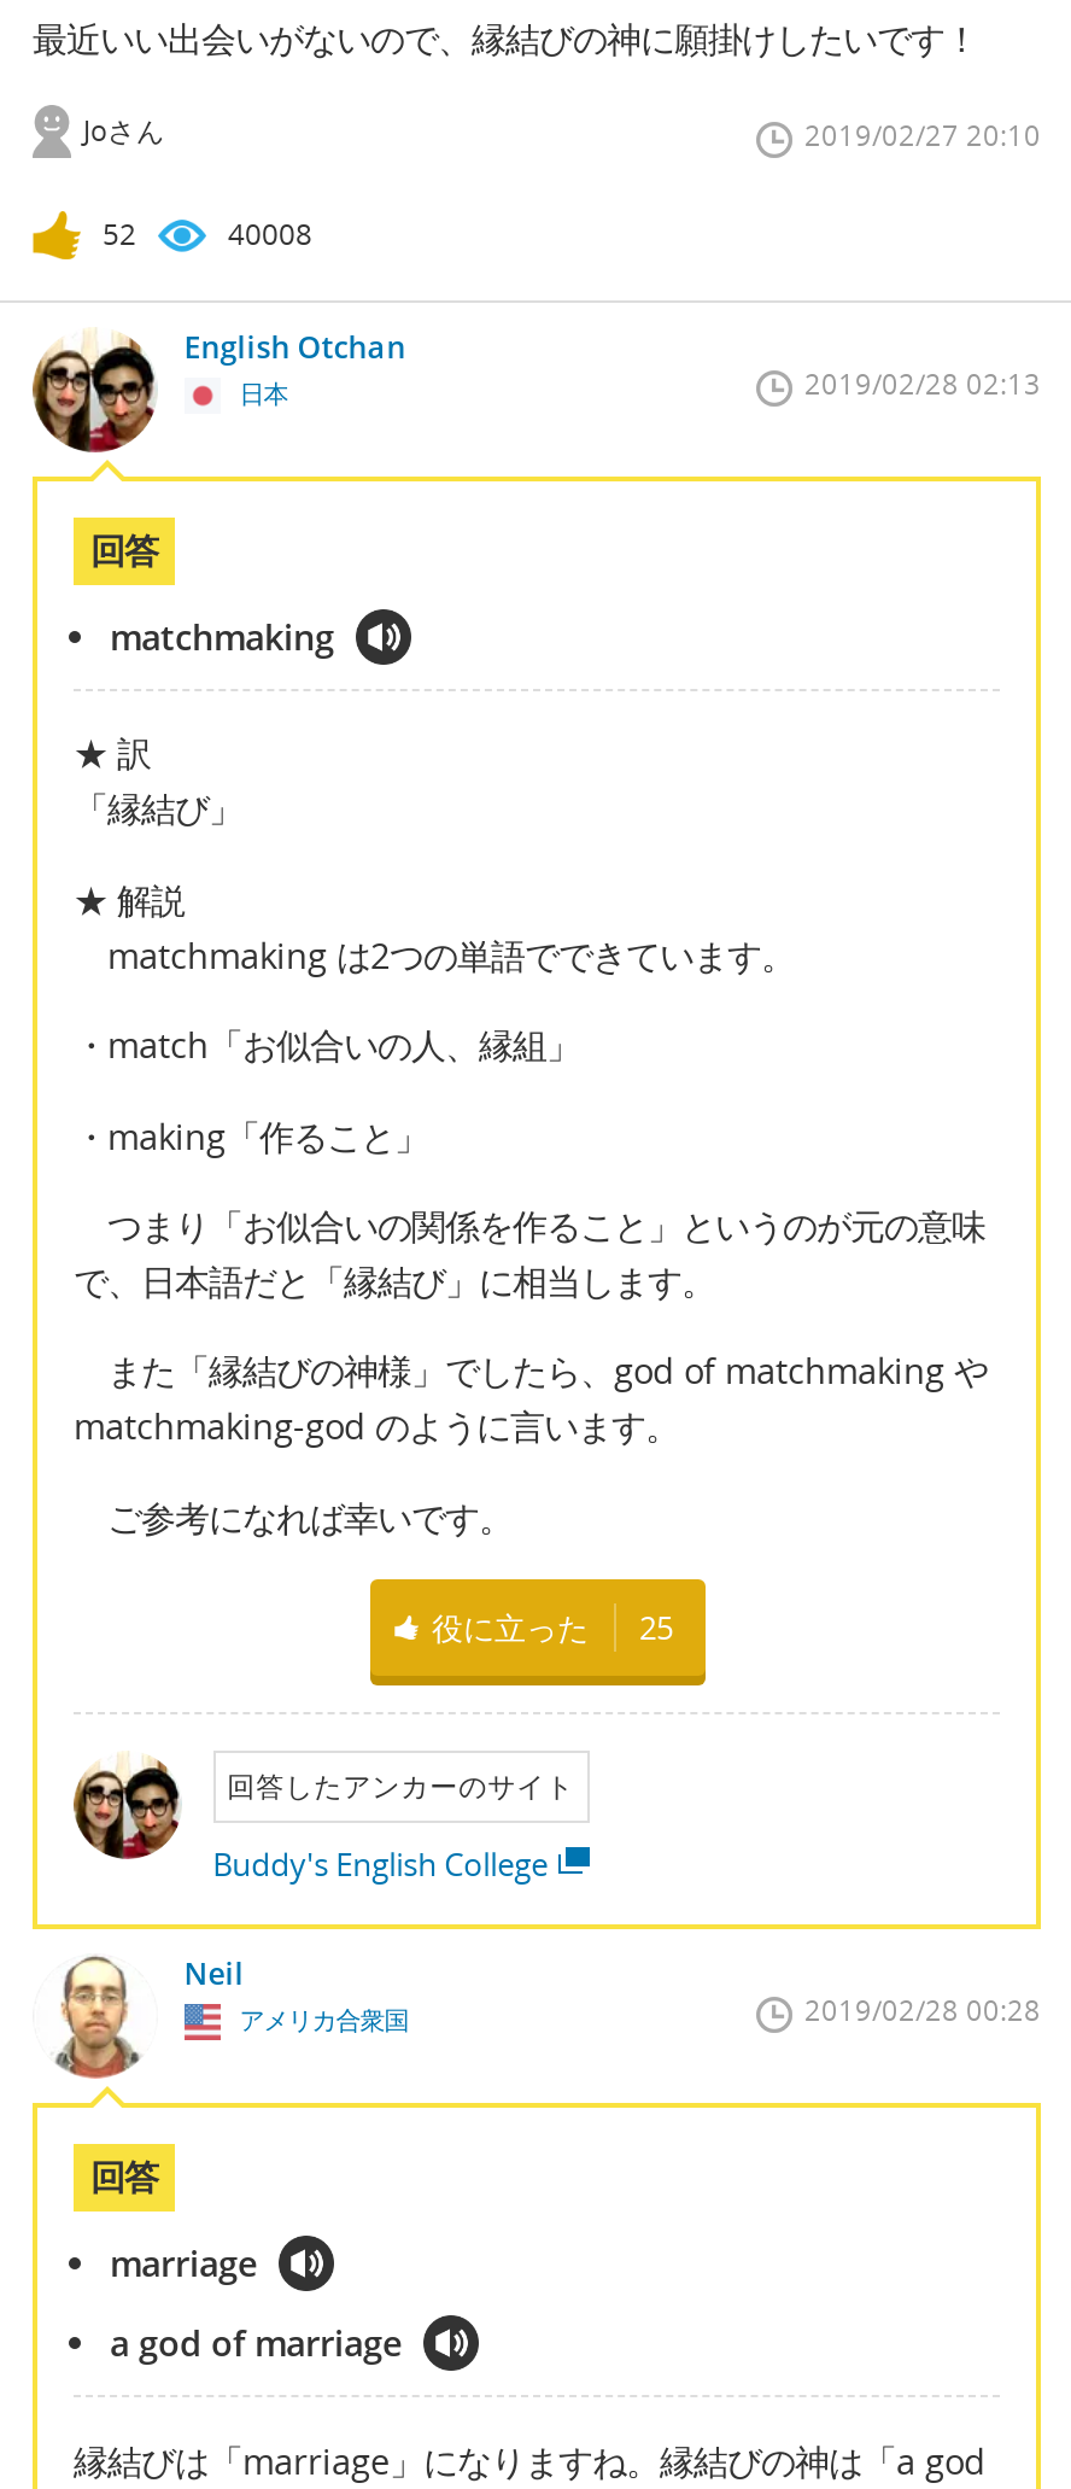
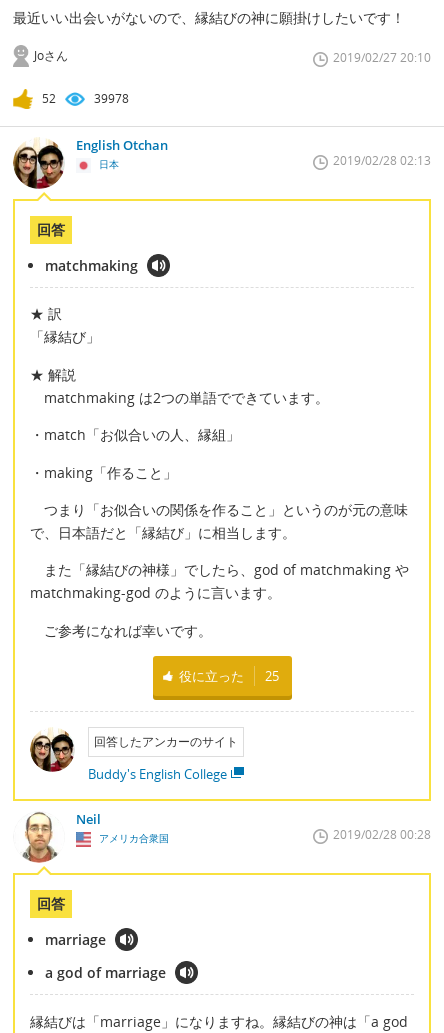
[228,213,312,254] 40008 -> [94,90,129,107] 39978

